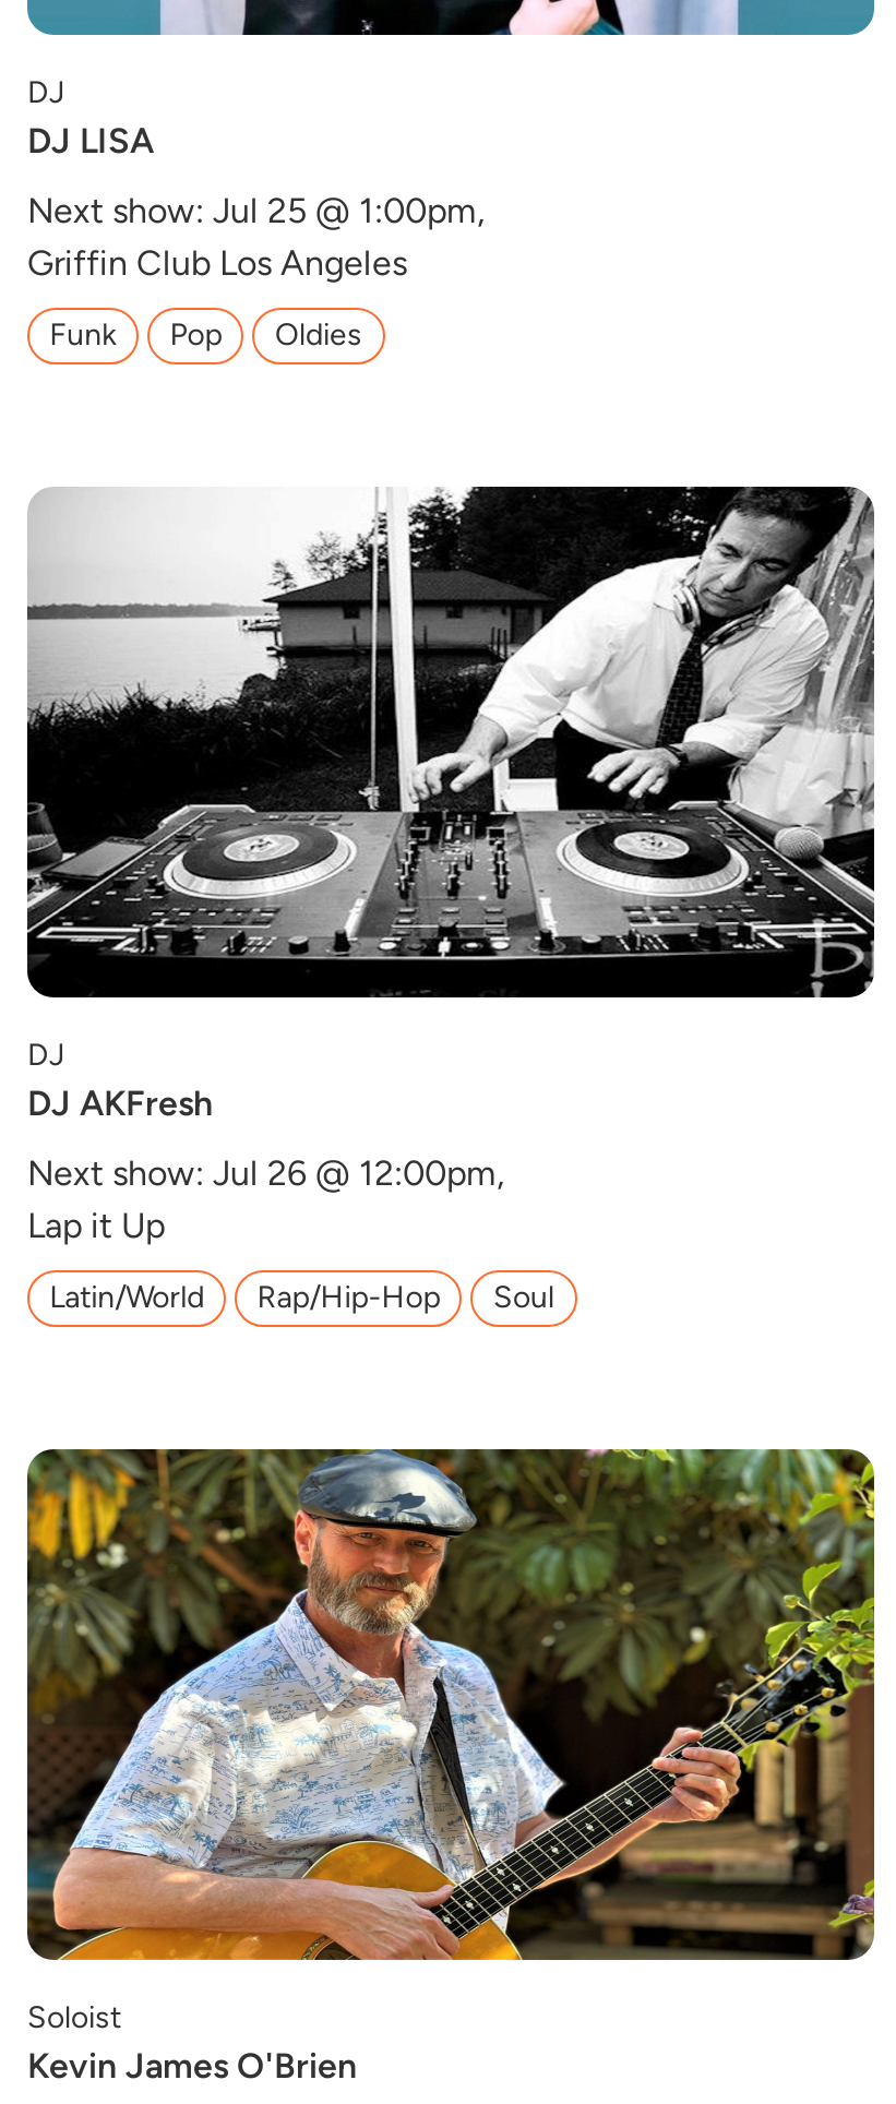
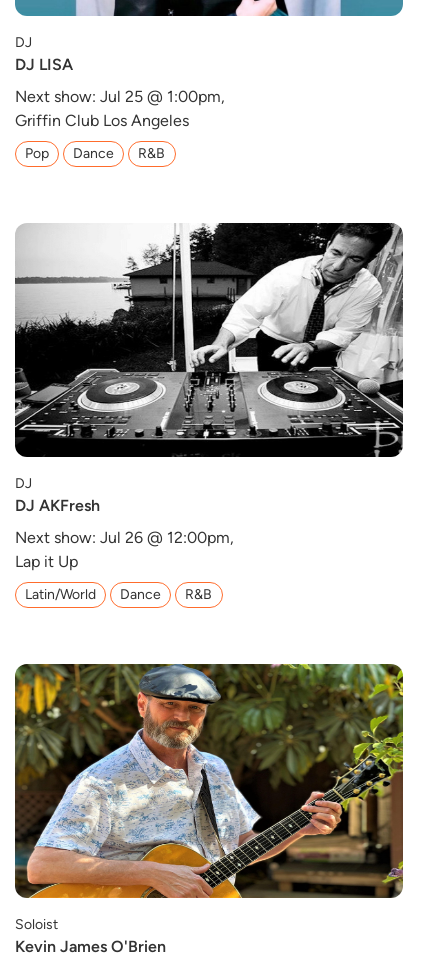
[49,316,117,353] Funk -> none
[275,316,362,353] Oldies -> [73,145,165,162] Dance | R&B
[257,1278,554,1315] Rap/Hip-Hop | Soul -> [120,586,212,603] Dance | R&B

